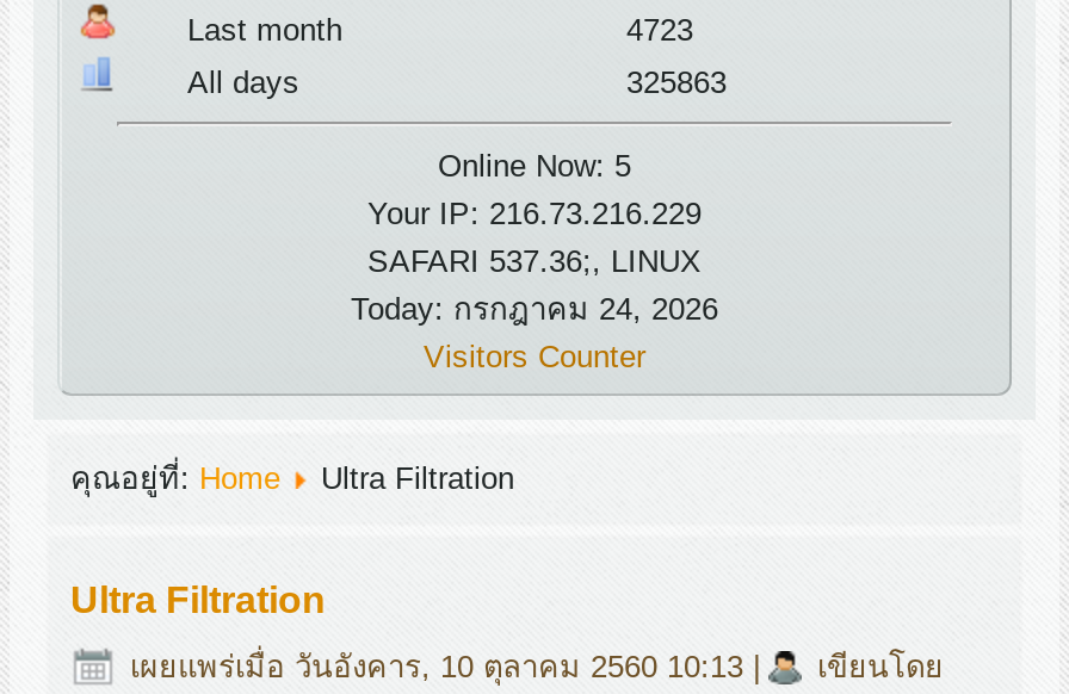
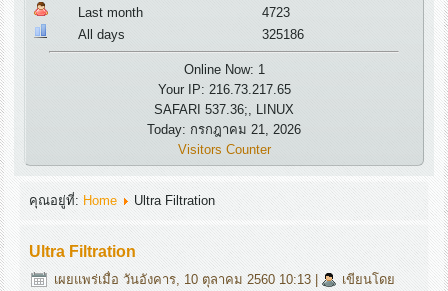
[626,64,727,100] 325863 -> [262,27,304,42] 325186
[438,148,631,183] Online Now: 5 -> [183,62,264,77] Online Now: 1
[367,195,702,231] Your IP: 216.73.216.229 -> [157,82,290,97] Your IP: 216.73.217.65
[351,291,718,326] Today: กรกฎาคม 24, 2026 -> [147,122,301,137] Today: กรกฎาคม 21, 2026

